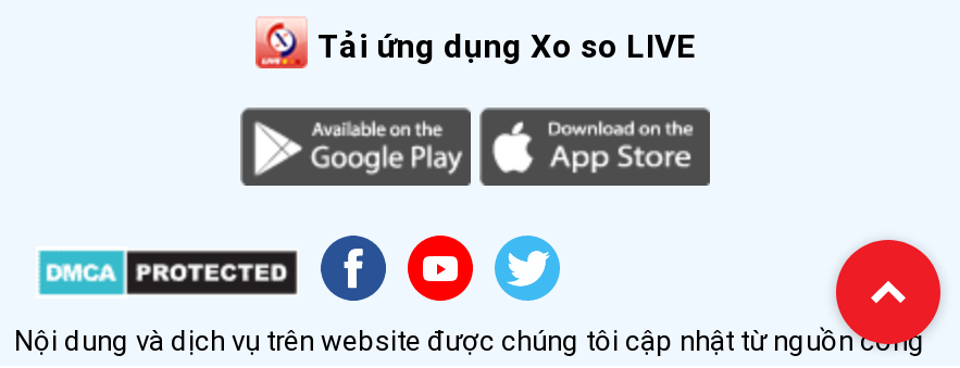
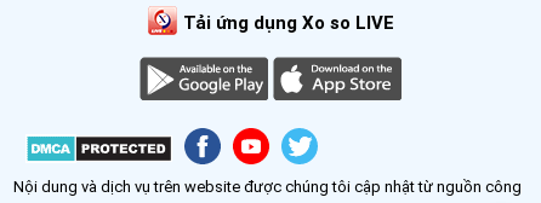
[832,238,945,322] [image] -> none

